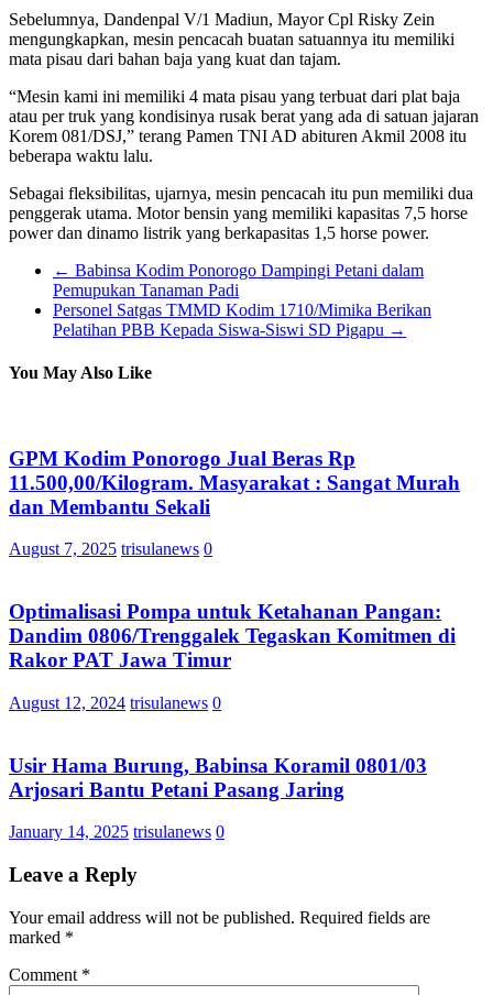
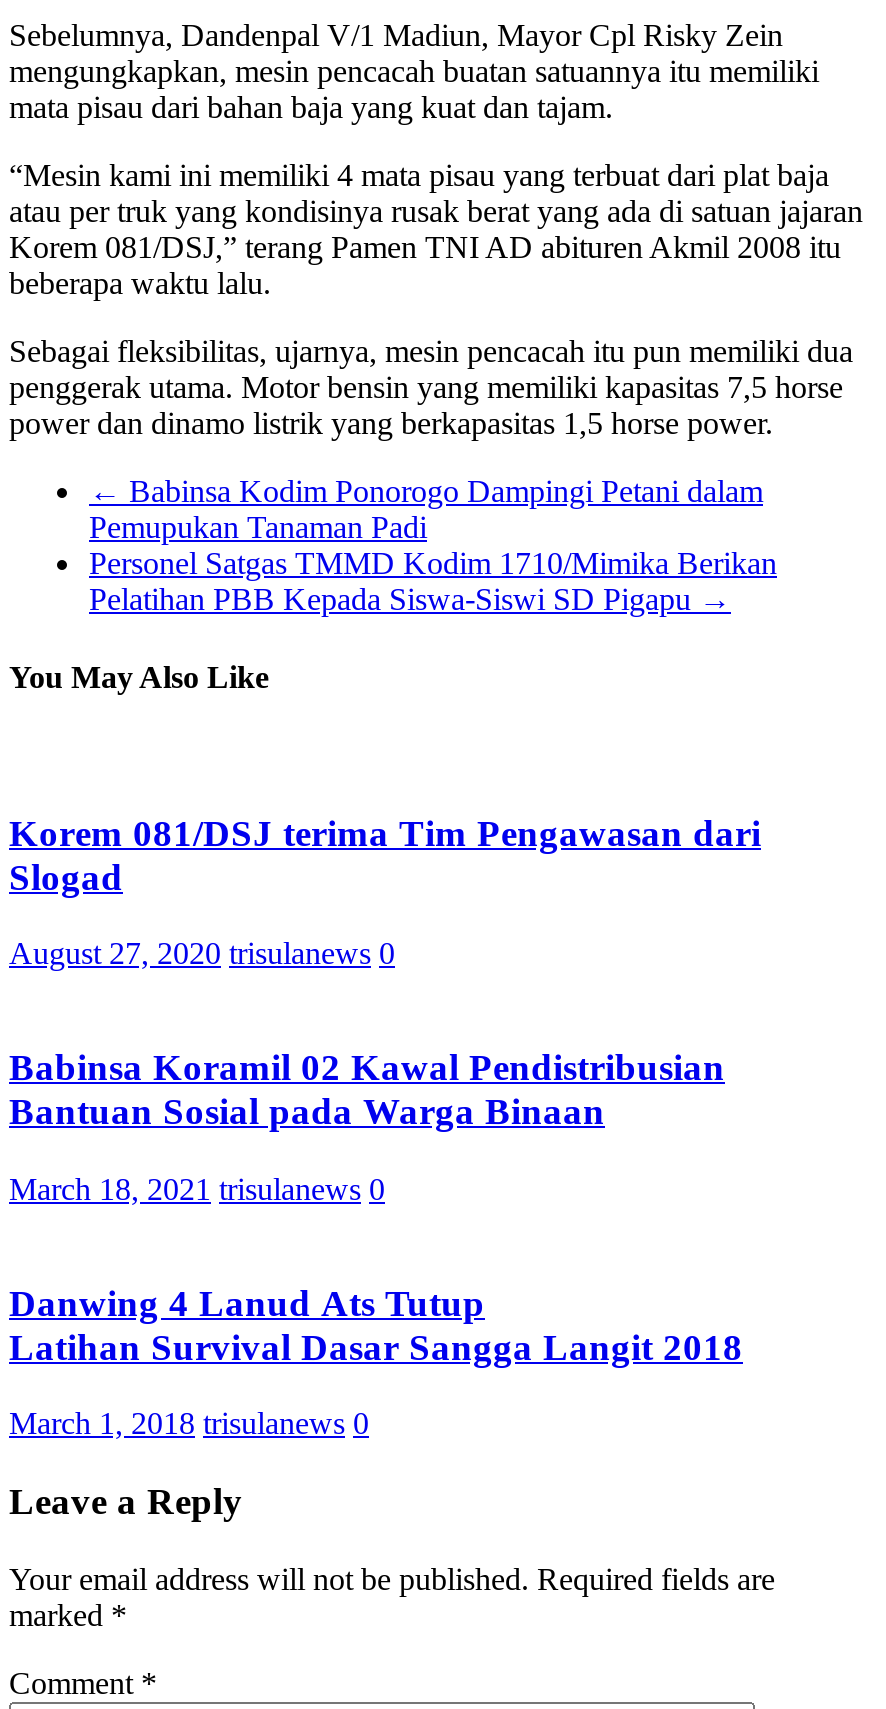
[9,447,460,518] GPM Kodim Ponorogo Jual Beras Rp | 11.500,00/Kilogram. Masyarakat : Sangat Murah | dan Membantu Sekali -> [9,812,761,898] Korem 081/DSJ terima Tim Pengawasan dari | Slogad
[9,540,212,559] August 7, 2025 trisulanews 0 -> [9,937,395,971] August 27, 2020 trisulanews 0
[9,600,456,672] Optimalisasi Pompa untuk Ketahanan Pangan: | Dandim 0806/Trenggalek Tegaskan Komitmen di | Rakor PAT Jawa Timur -> [9,1046,725,1132] Babinsa Koramil 02 Kawal Pendistribusian | Bantuan Sosial pada Warga Binaan
[9,693,221,712] August 12, 2024 trisulanews 0 -> [9,1172,385,1206] March 18, 2021 trisulanews 0
[9,754,427,801] Usir Hama Burung, Babinsa Koramil 0801/03 | Arjosari Bantu Petani Pasang Jaring -> [9,1281,743,1367] Danwing 4 Lanud Ats Tutup | Latihan Survival Dasar Sangga Langit 2018
[9,823,224,841] January 14, 2025 trisulanews 0 -> [9,1407,369,1441] March 1, 2018 trisulanews 0

